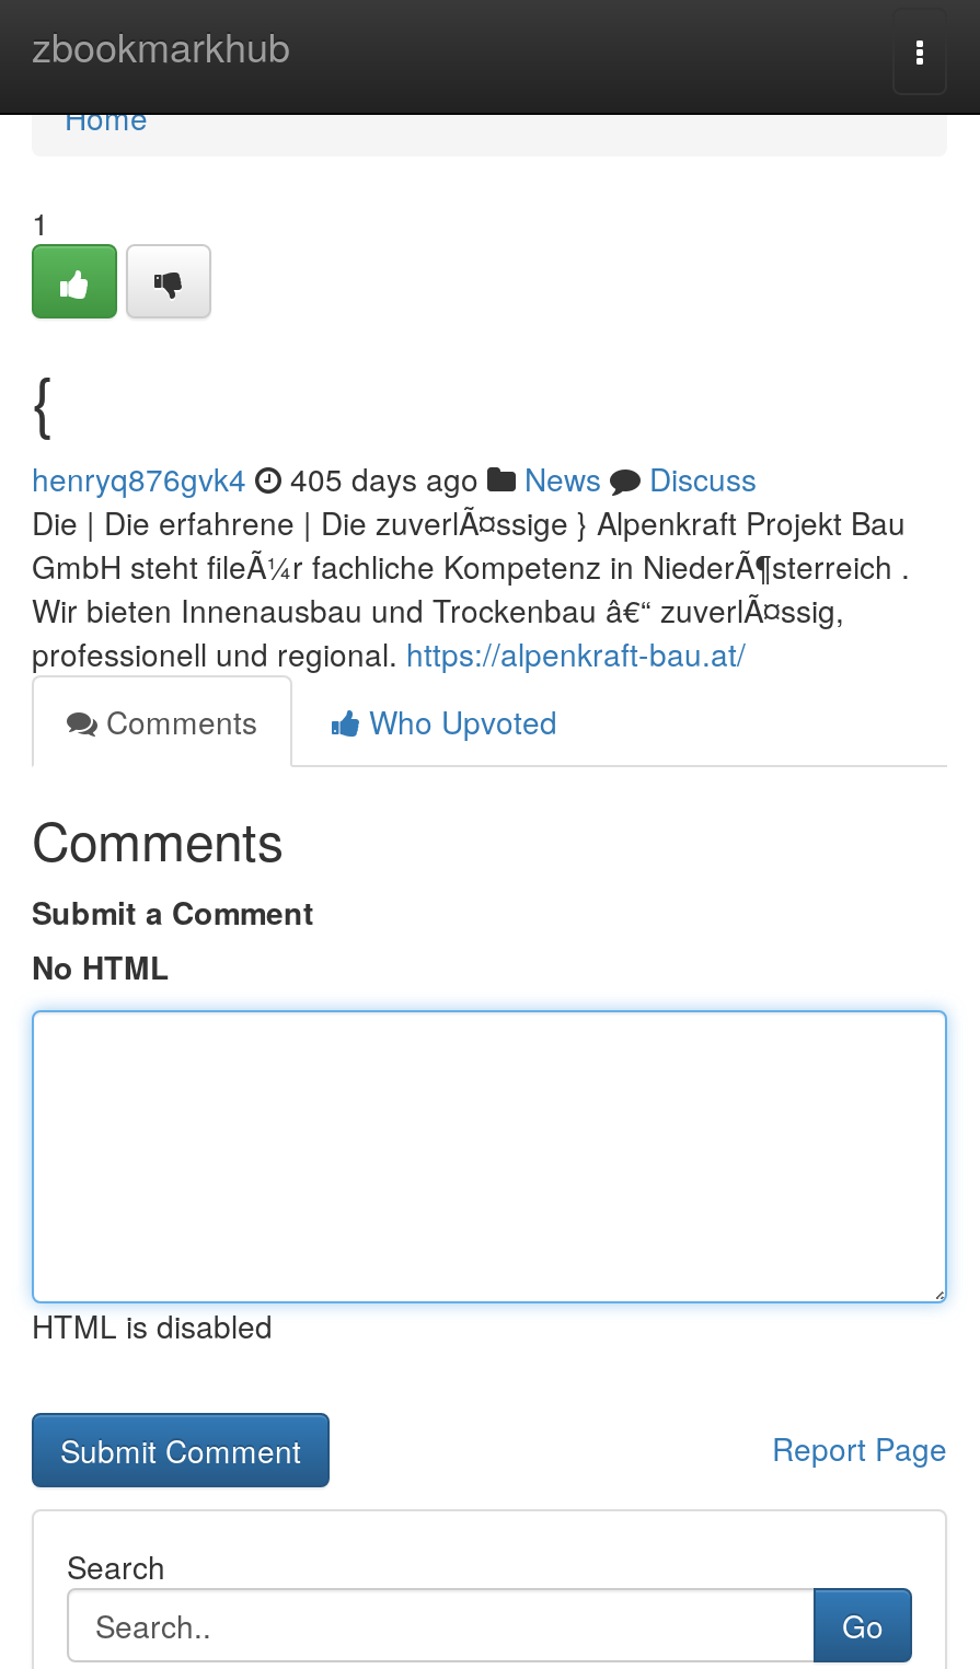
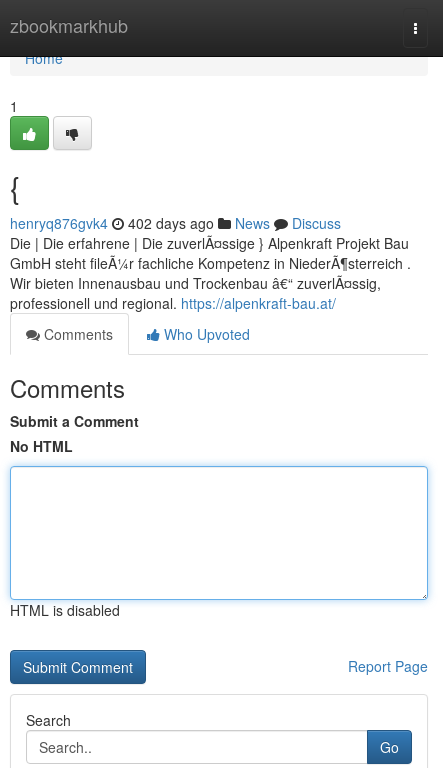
[32,456,757,500] henryq876gvk4 405 days ago News Discuss -> [10,213,341,233] henryq876gvk4 402 days ago News Discuss

